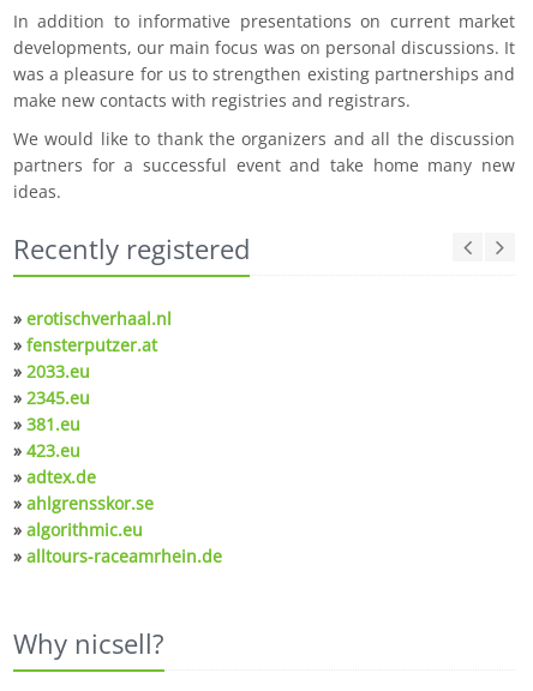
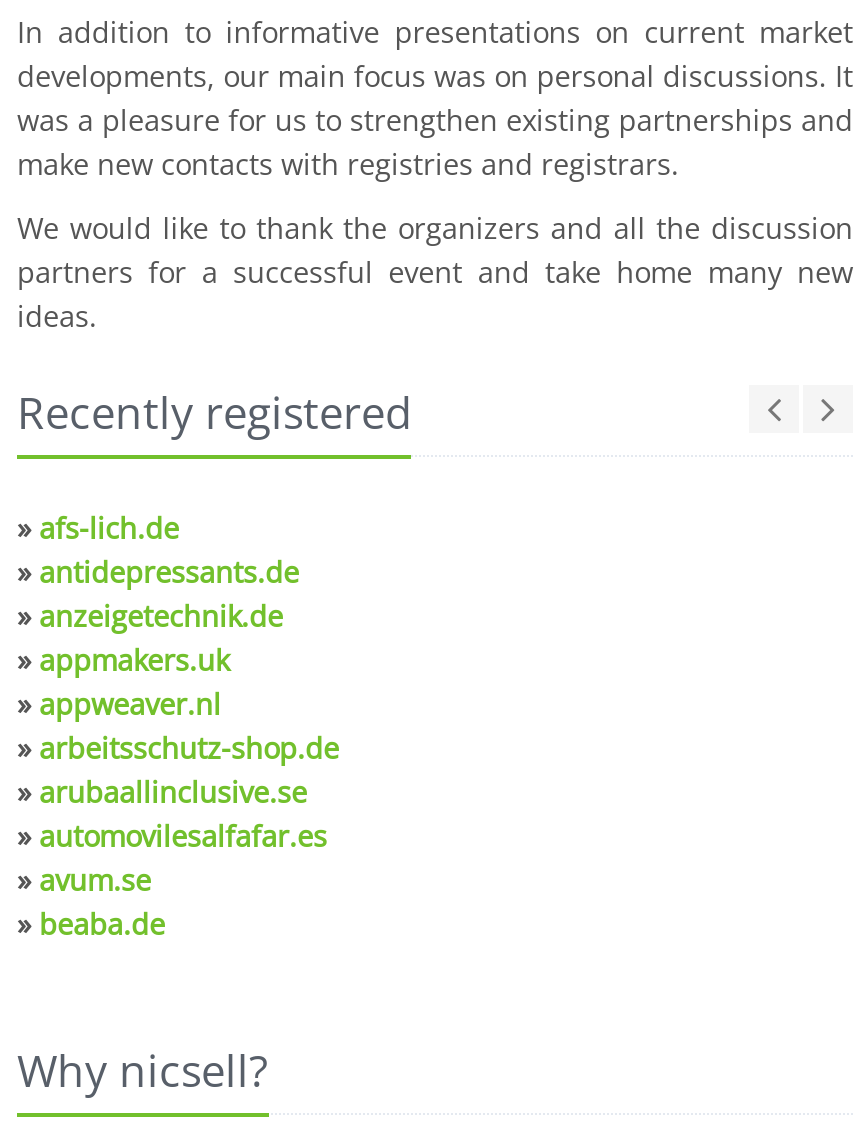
[13,307,222,568] » erotischverhaal.nl | » fensterputzer.at | » 2033.eu | » 2345.eu | » 381.eu | » 423.eu | » adtex.de | » ahlgrensskor.se | » algorithmic.eu | » alltours-raceamrhein.de -> [17,509,339,943] » afs-lich.de | » antidepressants.de | » anzeigetechnik.de | » appmakers.uk | » appweaver.nl | » arbeitsschutz-shop.de | » arubaallinclusive.se | » automovilesalfafar.es | » avum.se | » beaba.de

